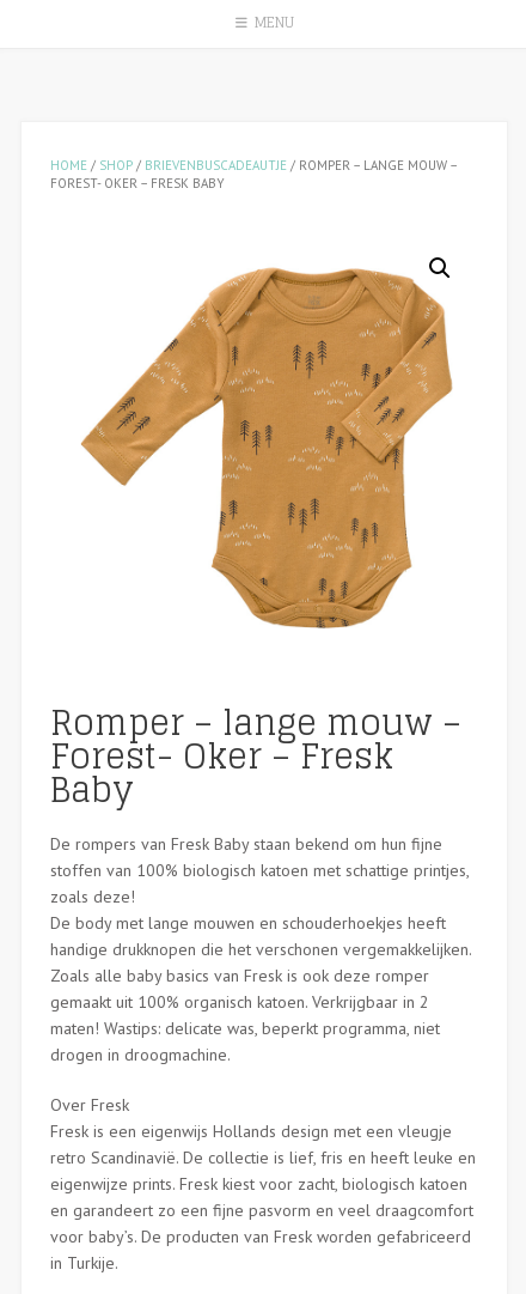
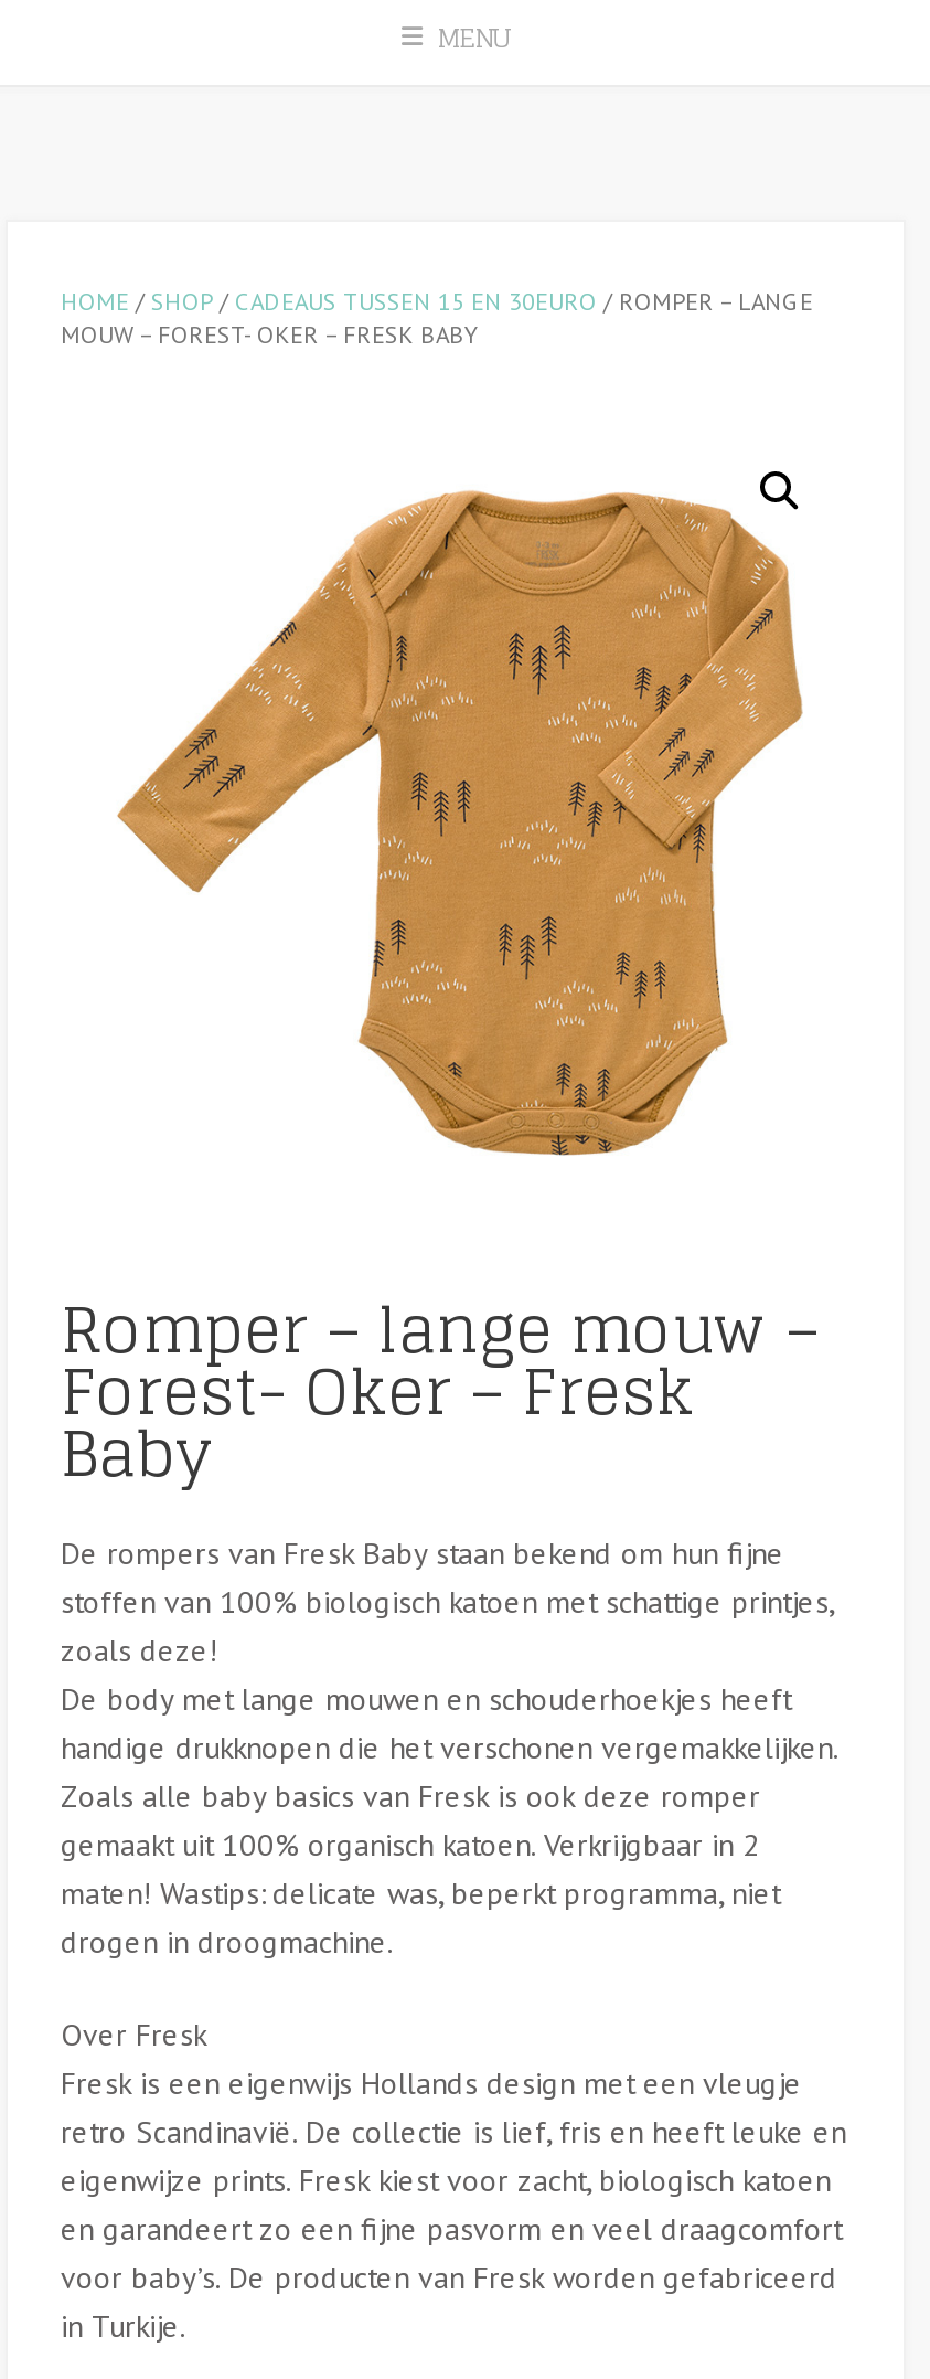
[50,157,457,192] HOME / SHOP / BRIEVENBUSCADEAUTJE / ROMPER – LANGE MOUW – | FOREST- OKER – FRESK BABY -> [61,286,813,350] HOME / SHOP / CADEAUS TUSSEN 15 EN 30EURO / ROMPER – LANGE | MOUW – FOREST- OKER – FRESK BABY

